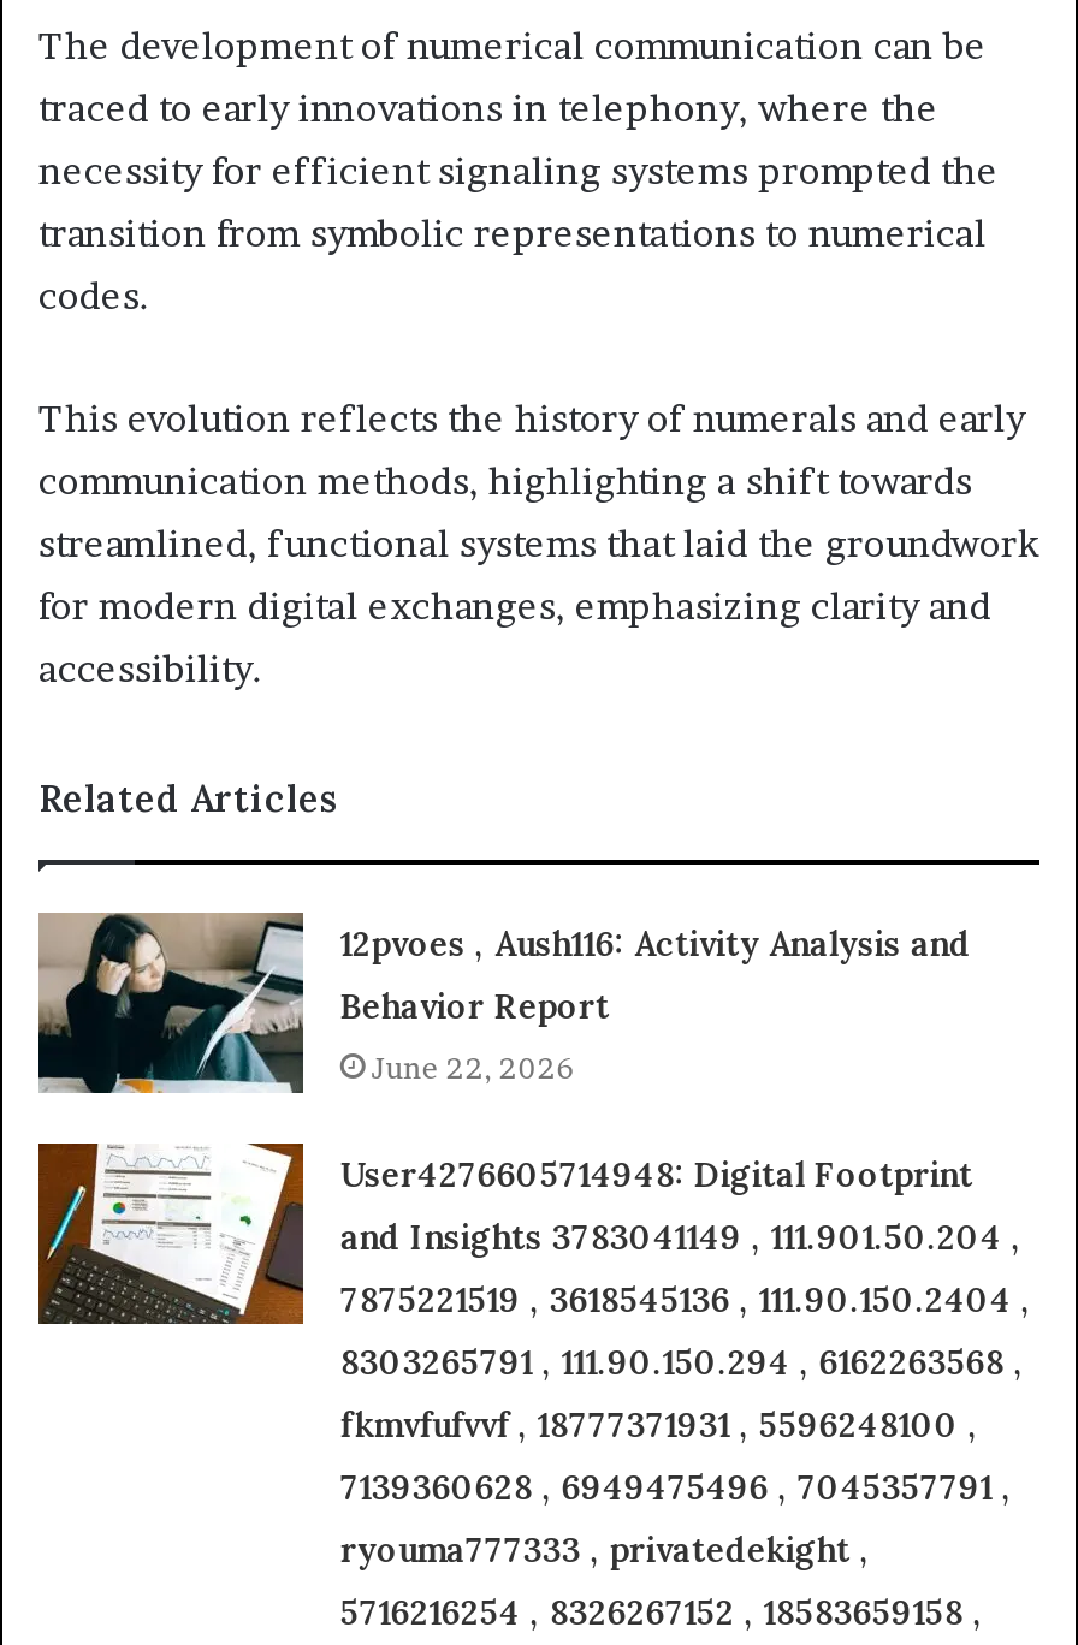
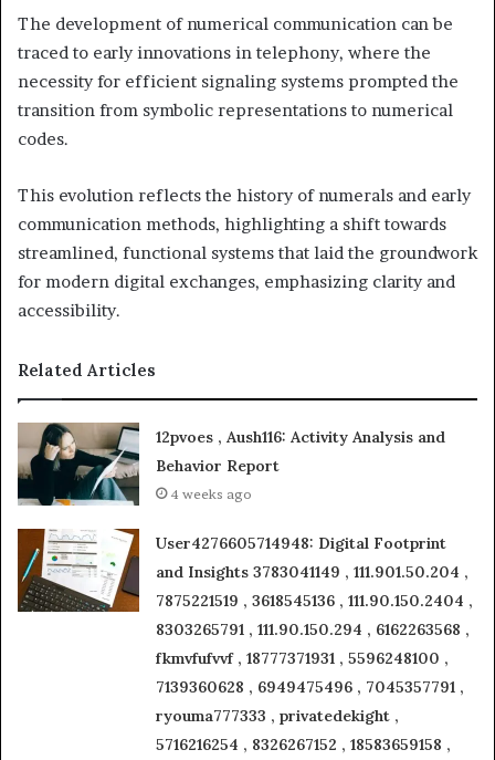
[371,1050,576,1086] June 22, 2026 -> [170,486,252,502] 4 weeks ago

